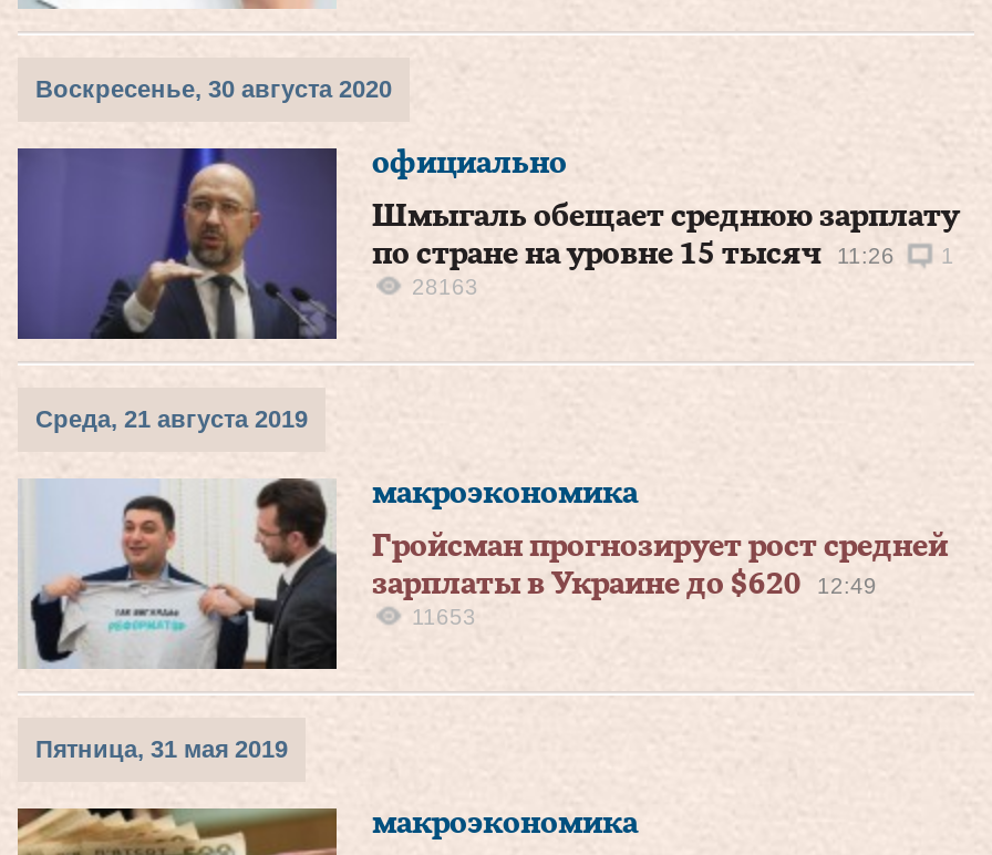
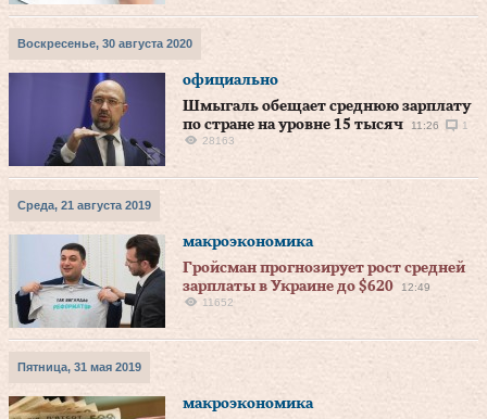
[412,605,476,629] 11653 -> [202,296,234,308] 11652

